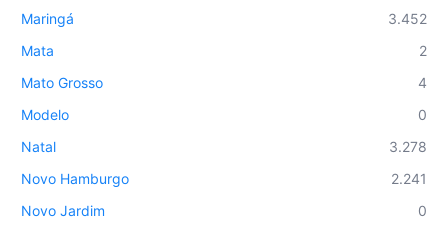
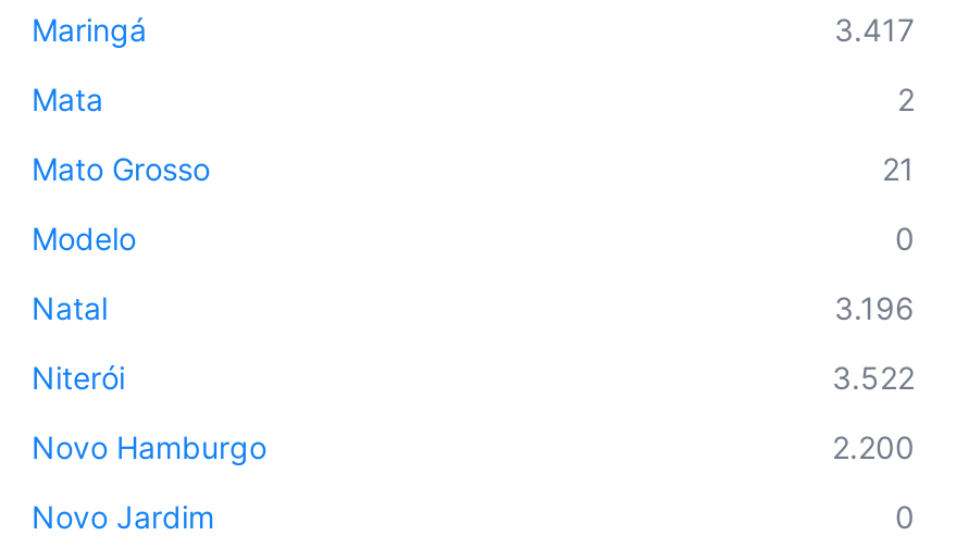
[388,10,427,27] 3.452 -> [834,10,915,47] 3.417
[418,74,427,91] 4 -> [882,149,915,186] 21
[389,138,427,155] 3.278 -> [32,288,915,395] 3.196 | Niterói | 3.522
[391,170,427,187] 2.241 -> [832,428,915,464] 2.200

